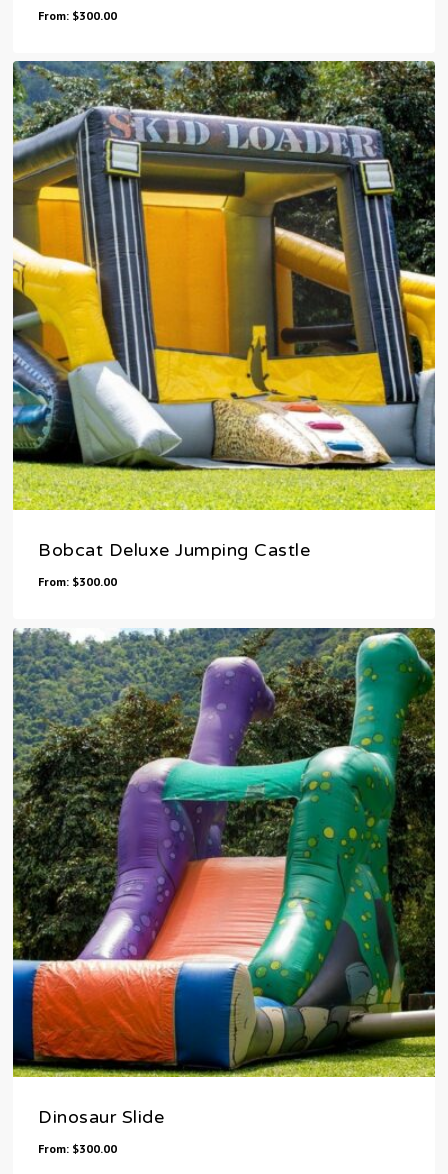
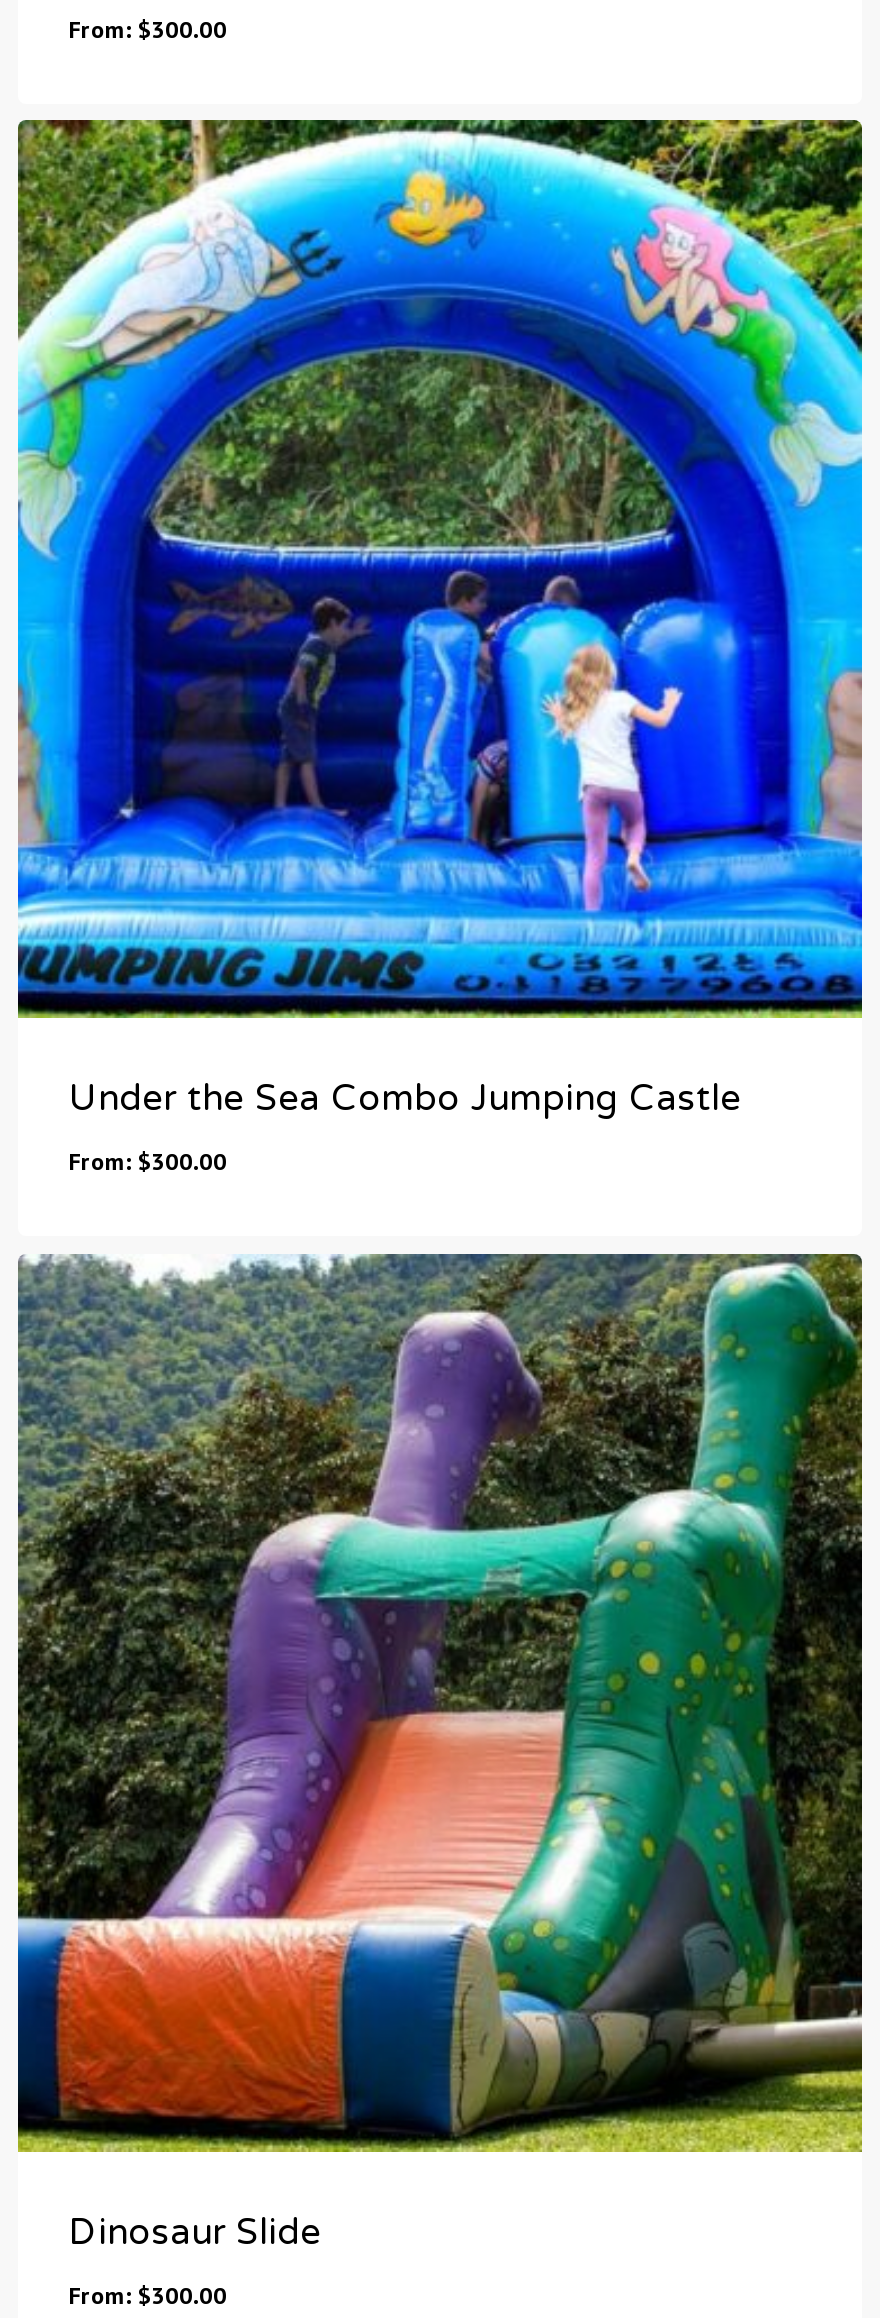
[12,60,436,561] [image] | Bobcat Deluxe Jumping Castle -> [16,118,864,1121] [image] | Under the Sea Combo Jumping Castle

